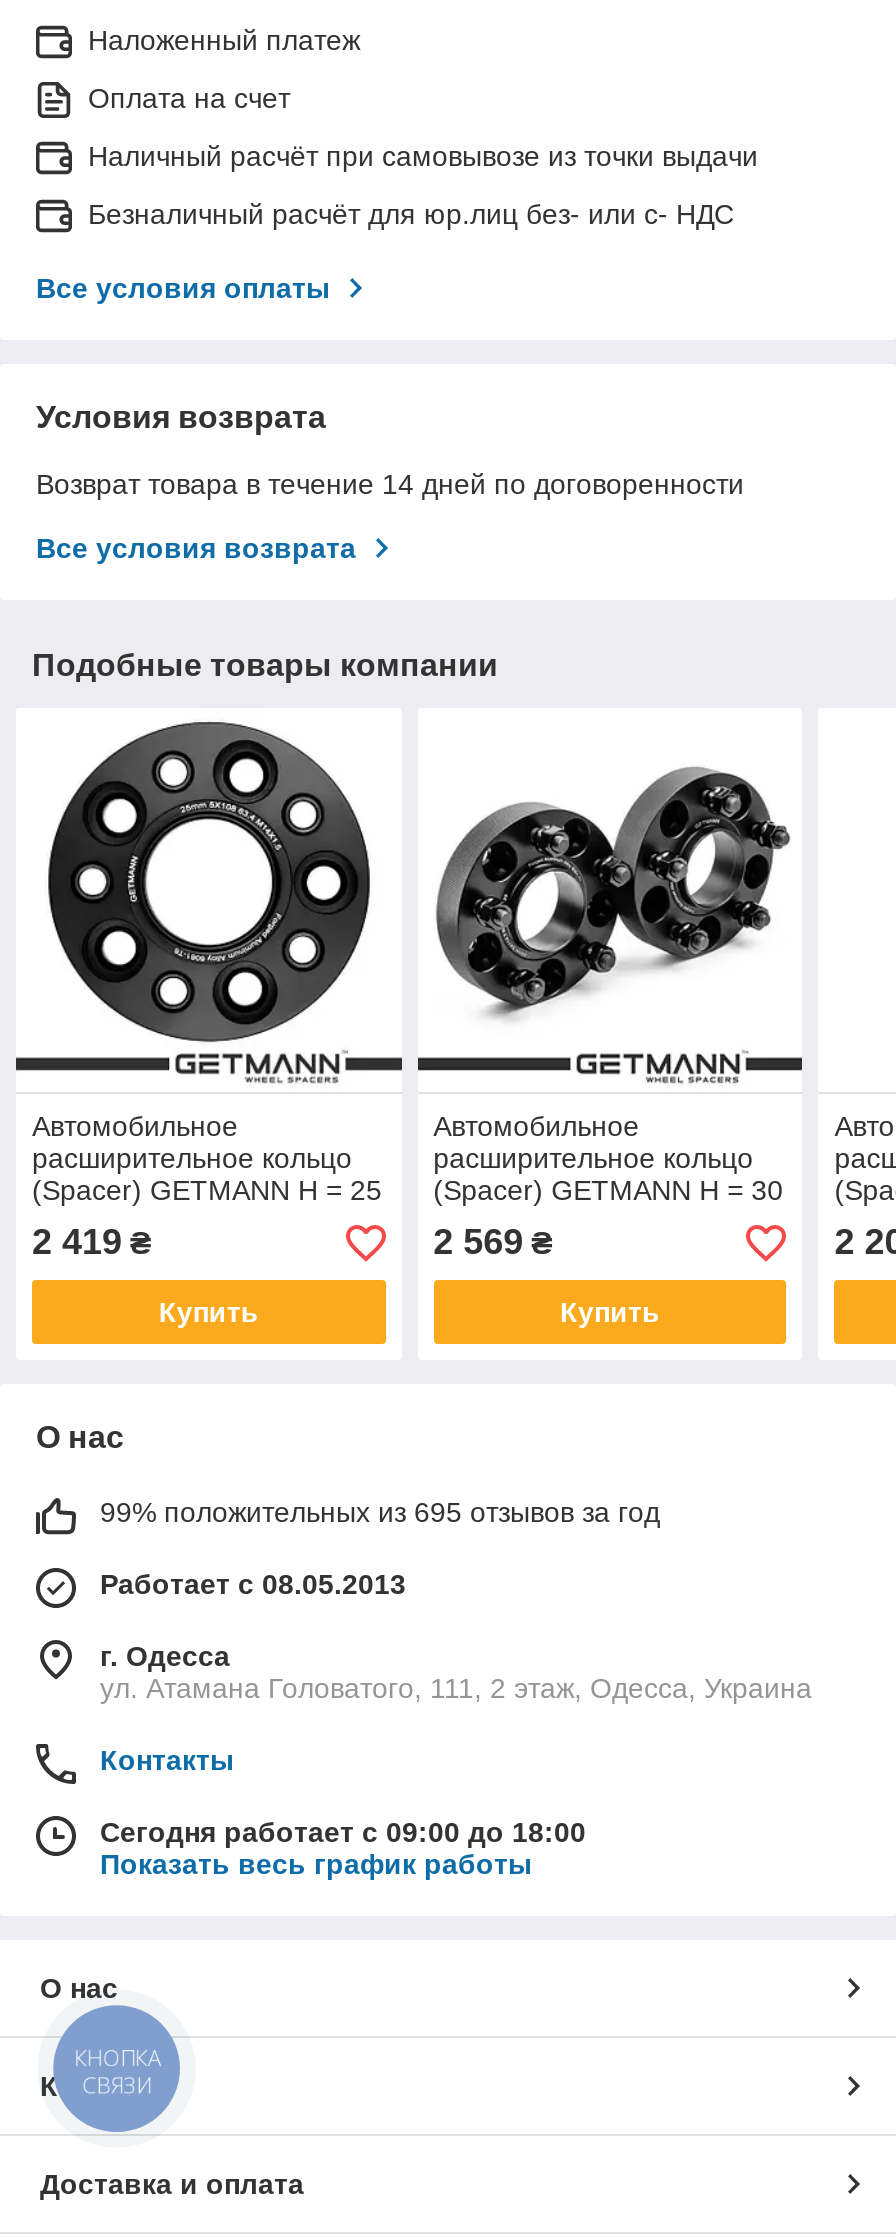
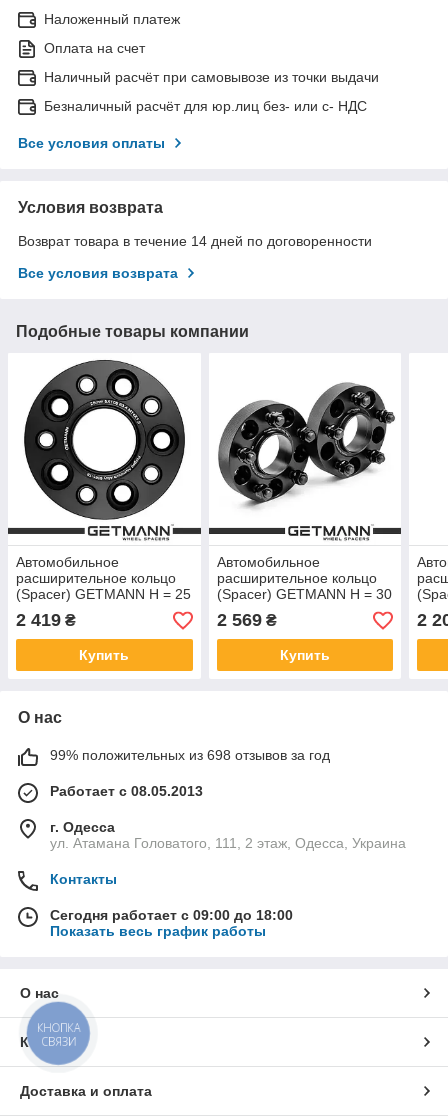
[100,1497,660,1529] 99% положительных из 695 отзывов за год -> [50,747,330,763] 99% положительных из 698 отзывов за год

